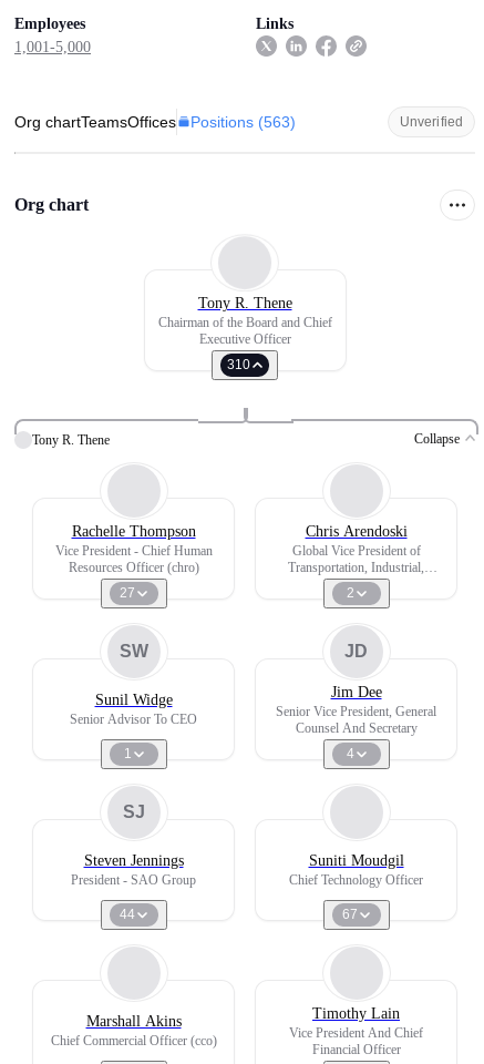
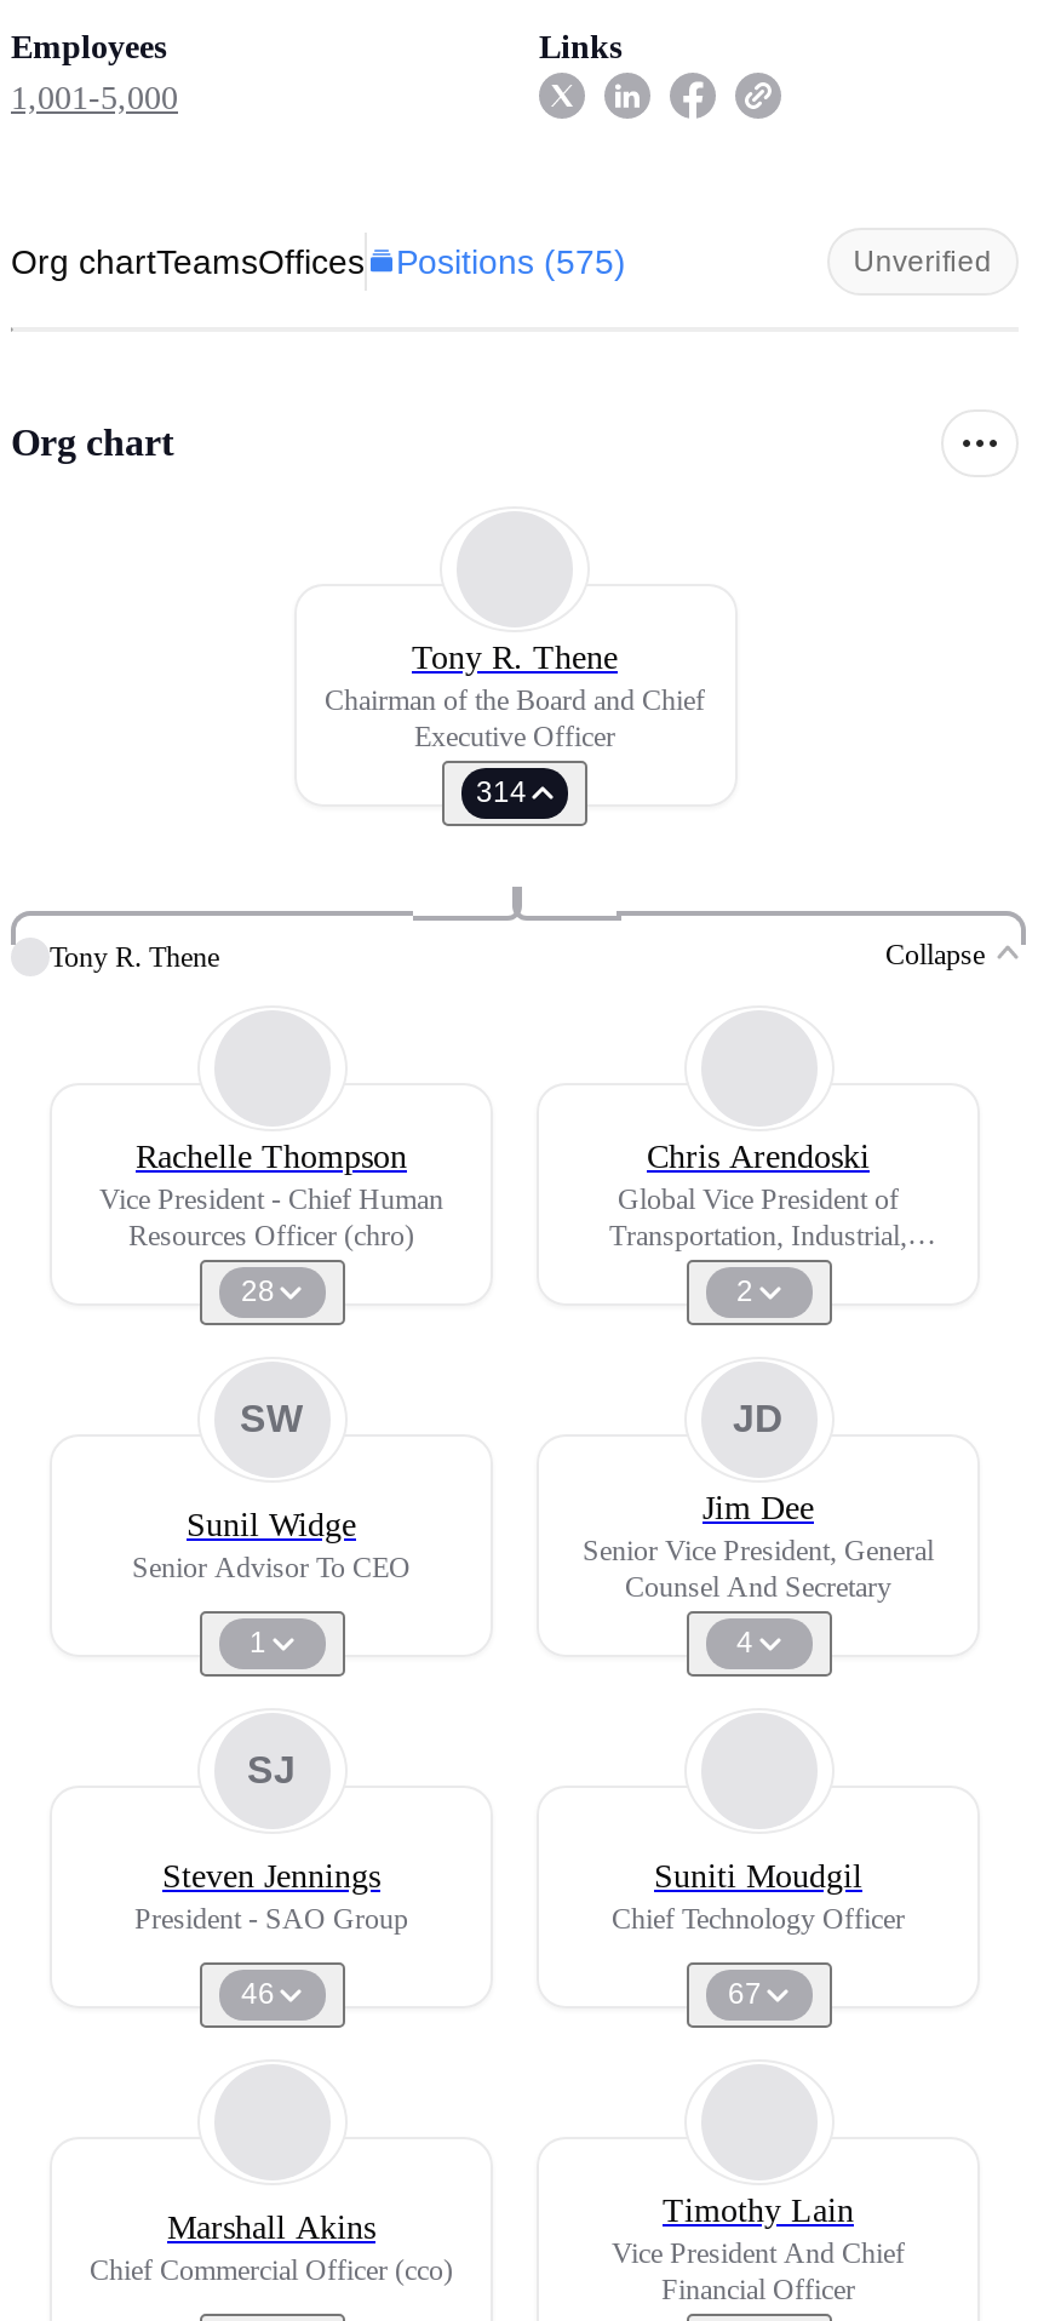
[14,113,296,131] Org chartTeamsOffices Positions (563) -> [11,242,626,281] Org chartTeamsOffices Positions (575)
[227,357,250,372] 310 -> [476,775,527,809] 314
[120,585,135,601] 27 -> [241,1274,275,1308] 28
[120,907,135,922] 44 -> [241,1977,275,2011] 46

